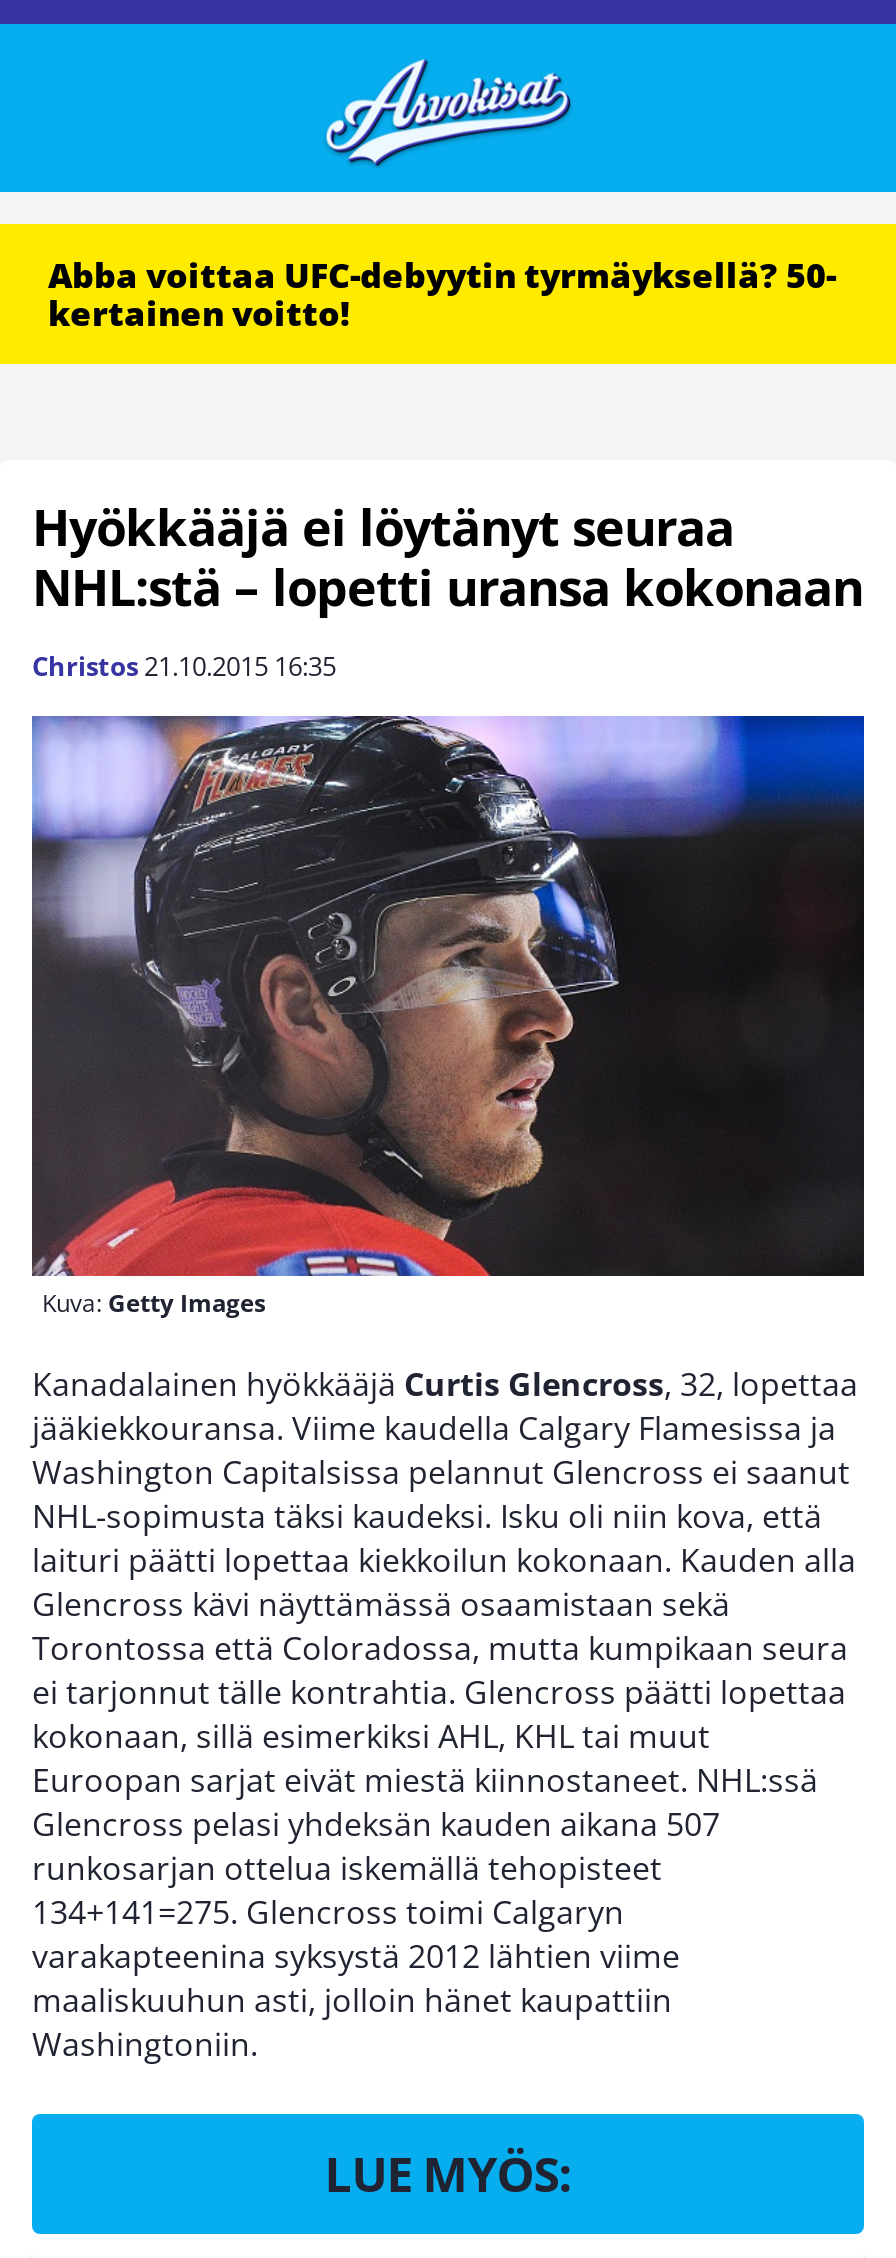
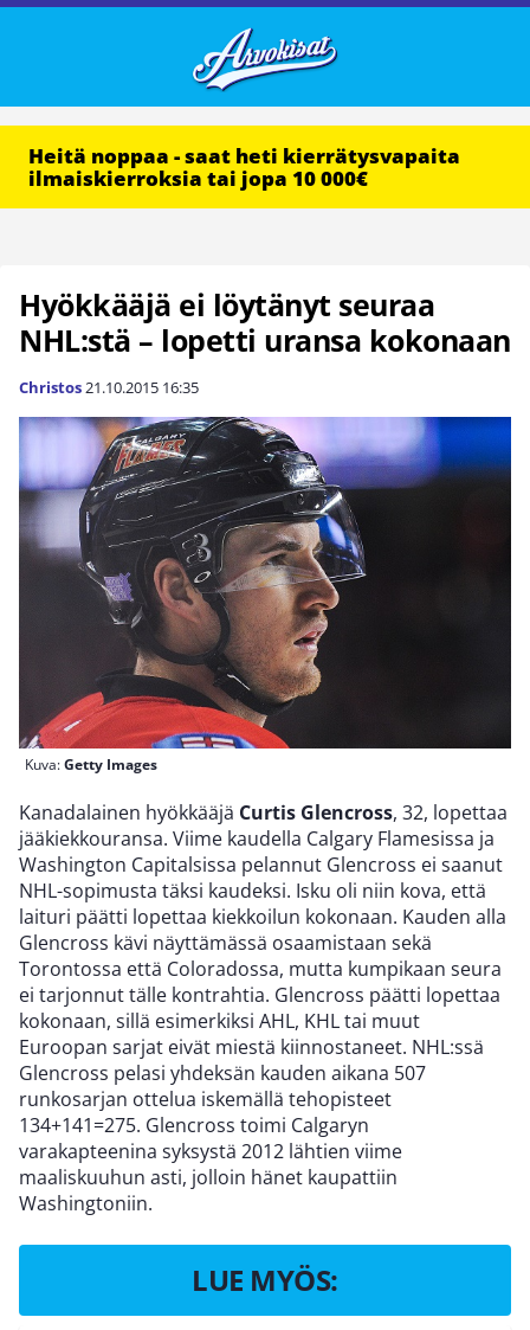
[48,252,836,336] Abba voittaa UFC-debyytin tyrmäyksellä? 50- | kertainen voitto! -> [28,142,460,192] Heitä noppaa - saat heti kierrätysvapaita | ilmaiskierroksia tai jopa 10 000€

